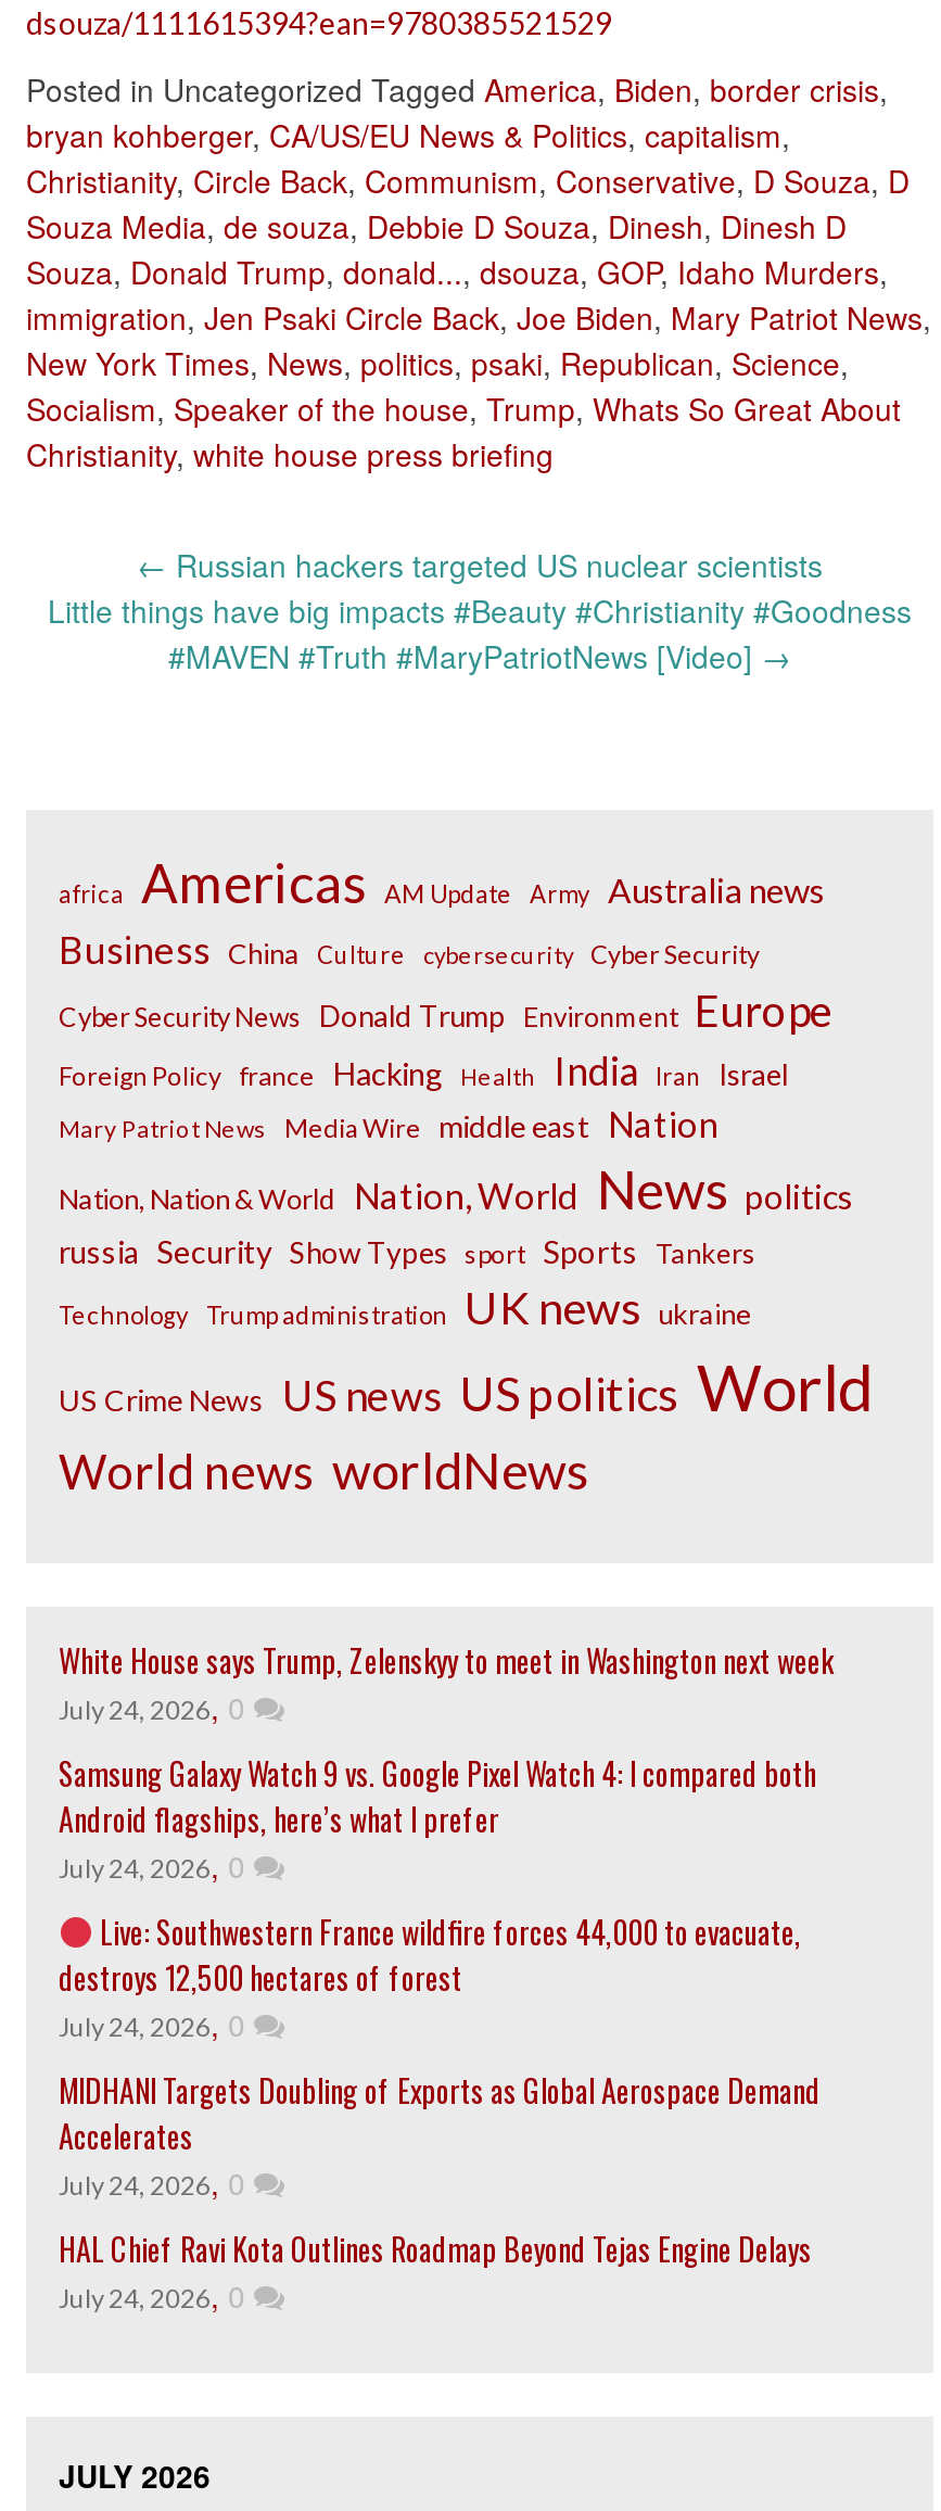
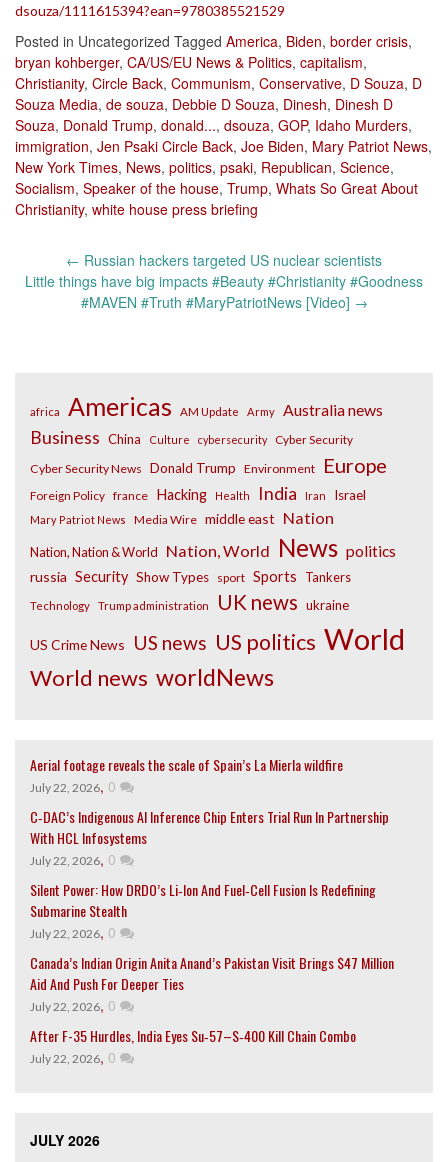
[59,1637,834,1728] White House says Trump, Zelenskyy to meet in Washington next week | July 24, 2026, 0 -> [30,754,343,796] Aerial footage reveals the scale of Spain’s La Mierla wildfire | July 22, 2026, 0
[59,1750,816,1887] Samsung Galaxy Watch 9 vs. Google Pixel Watch 4: I compared both | Android flagships, here’s what I prefer | July 24, 2026, 0 -> [30,806,389,869] C‑DAC’s Indigenous AI Inference Chip Enters Trial Run In Partnership | With HCL Infosystems | July 22, 2026, 0
[59,1908,801,2045] Live: Southwestern France wildfire forces 44,000 to evacuate, | destroys 12,500 hectares of forest | July 24, 2026, 0 -> [30,879,376,942] Silent Power: How DRDO’s Li‑Ion And Fuel‑Cell Fusion Is Redefining | Submarine Stealth | July 22, 2026, 0
[59,2067,821,2204] MIDHANI Targets Doubling of Exports as Global Aerospace Demand | Accelerates | July 24, 2026, 0 -> [30,952,394,1015] Canada’s Indian Origin Anita Anand’s Pakistan Visit Brings $47 Million | Aid And Push For Deeper Ties | July 22, 2026, 0
[59,2225,812,2317] HAL Chief Ravi Kota Outlines Roadmap Beyond Tejas Engine Delays | July 24, 2026, 0 -> [30,1025,356,1067] After F-35 Hurdles, India Eyes Su‑57–S‑400 Kill Chain Combo | July 22, 2026, 0

